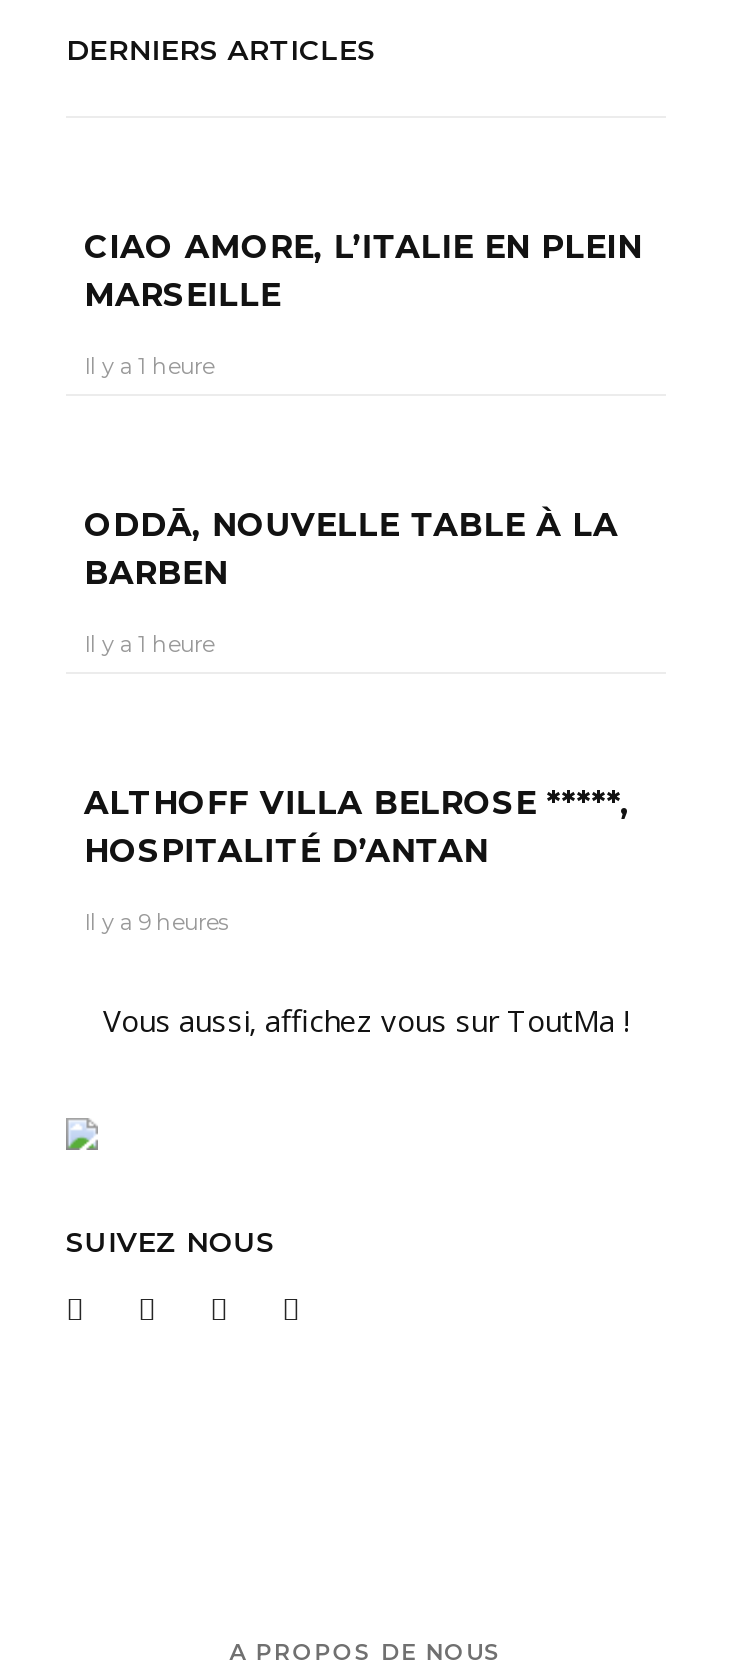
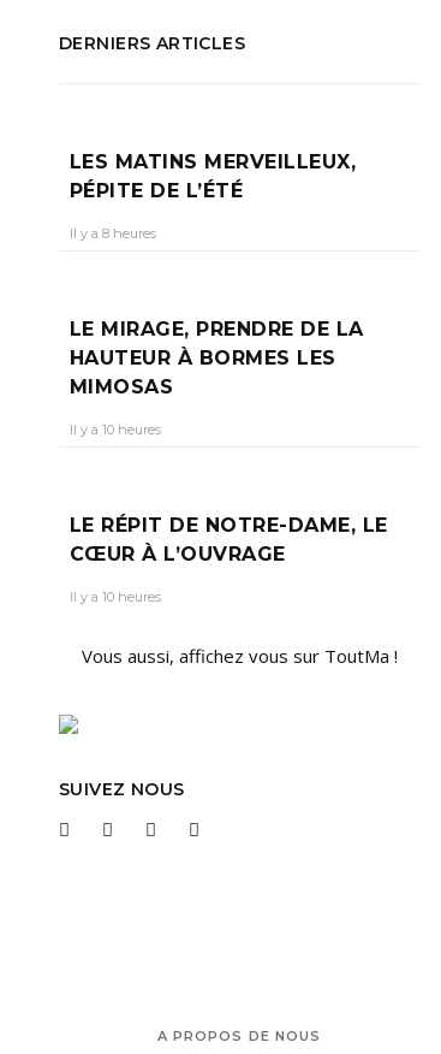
[84,229,642,315] CIAO AMORE, L’ITALIE EN PLEIN | MARSEILLE -> [70,151,356,203] LES MATINS MERVEILLEUX, | PÉPITE DE L’ÉTÉ
[84,353,214,381] Il y a 1 heure -> [70,226,156,242] Il y a 8 heures
[84,507,618,593] ODDĀ, NOUVELLE TABLE À LA | BARBEN -> [70,318,363,399] LE MIRAGE, PRENDRE DE LA | HAUTEUR À BORMES LES | MIMOSAS
[84,631,214,659] Il y a 1 heure -> [70,422,161,439] Il y a 10 heures
[84,785,629,871] ALTHOFF VILLA BELROSE *****, | HOSPITALITÉ D’ANTAN -> [70,514,388,566] LE RÉPIT DE NOTRE-DAME, LE | CŒUR À L’OUVRAGE
[84,909,228,937] Il y a 9 heures -> [70,589,161,606] Il y a 10 heures

